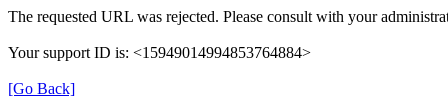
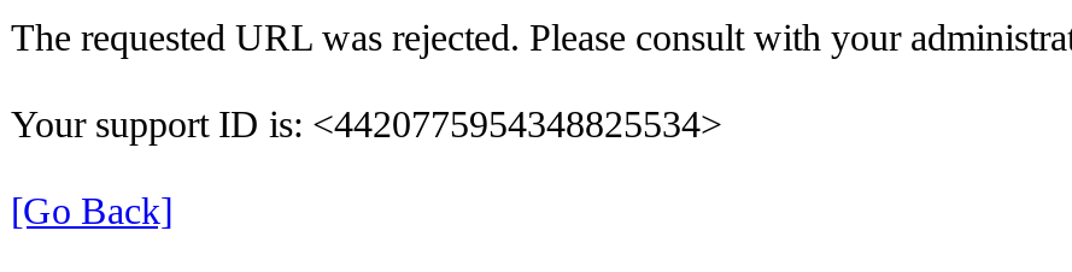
[8,44,311,61] Your support ID is: <15949014994853764884> -> [11,104,722,144] Your support ID is: <4420775954348825534>

